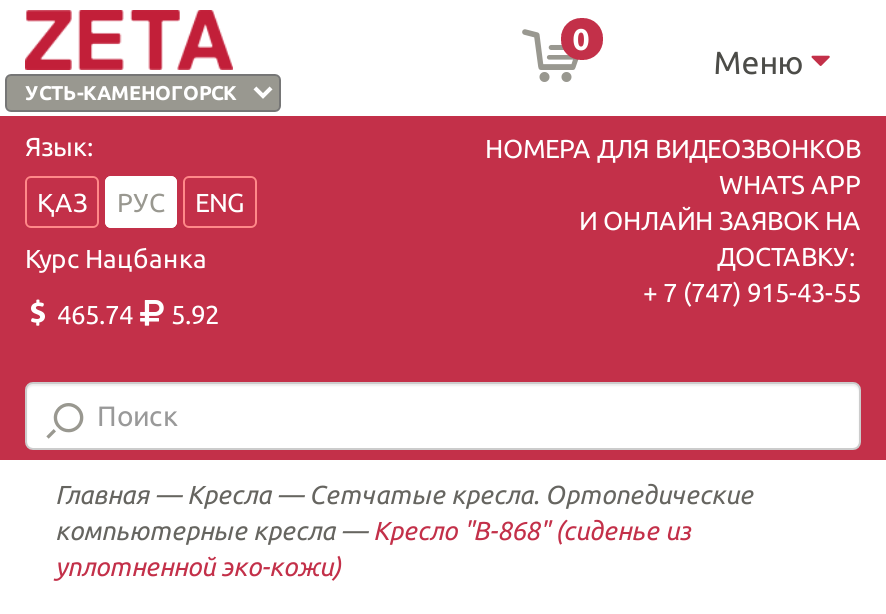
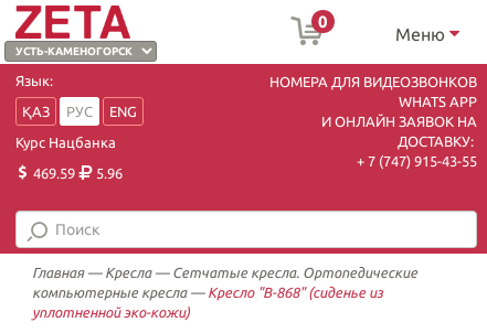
[51,300,133,328] 465.74 -> [30,165,75,181] 469.59
[165,300,219,328] 5.92 -> [93,165,123,181] 5.96

